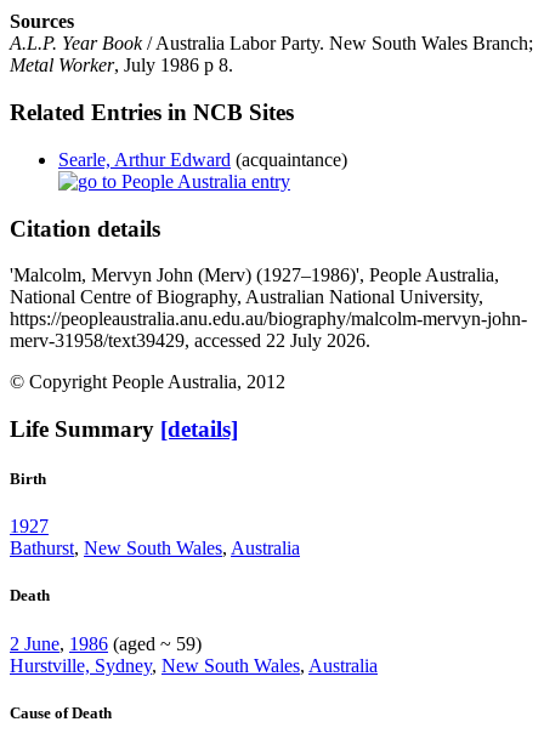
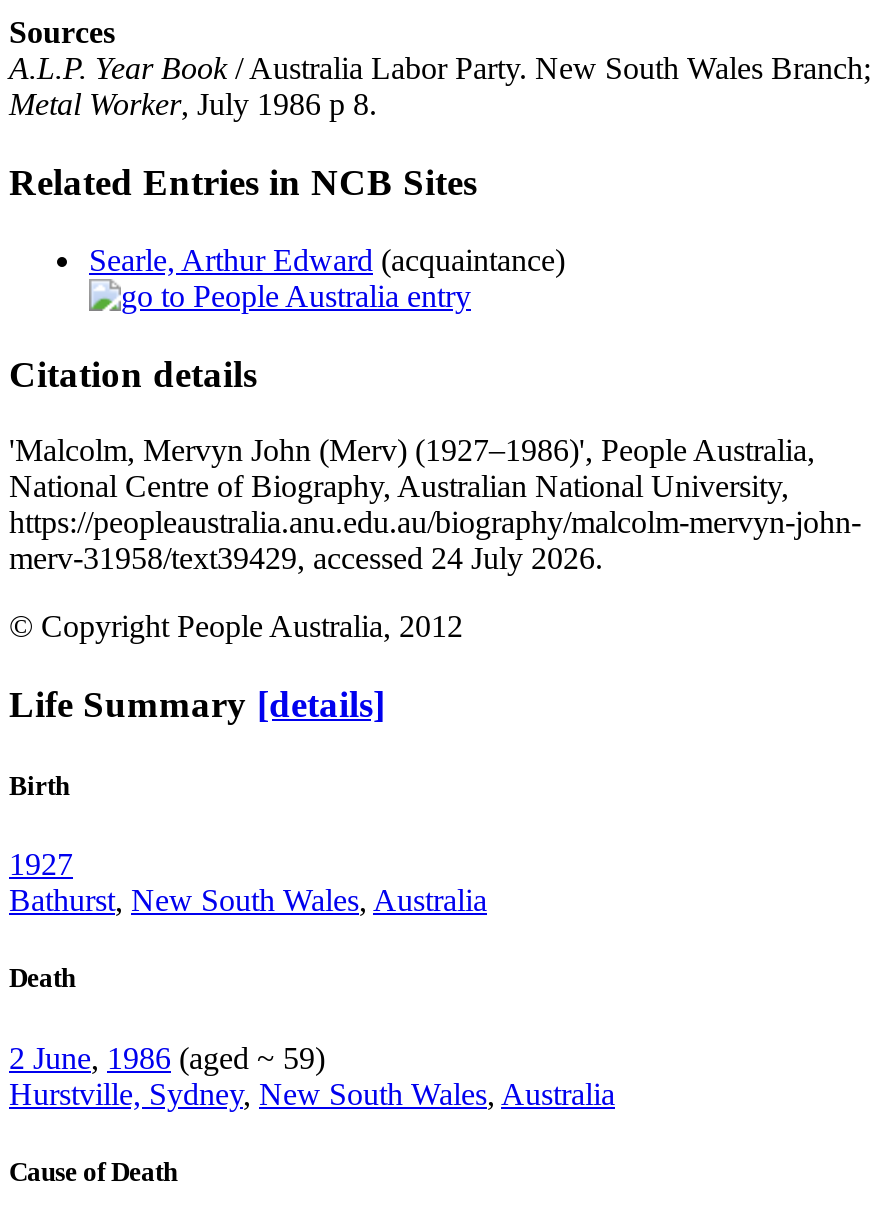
[10,330,370,351] merv-31958/text39429, accessed 22 July 2026. -> [9,541,603,575] merv-31958/text39429, accessed 24 July 2026.

